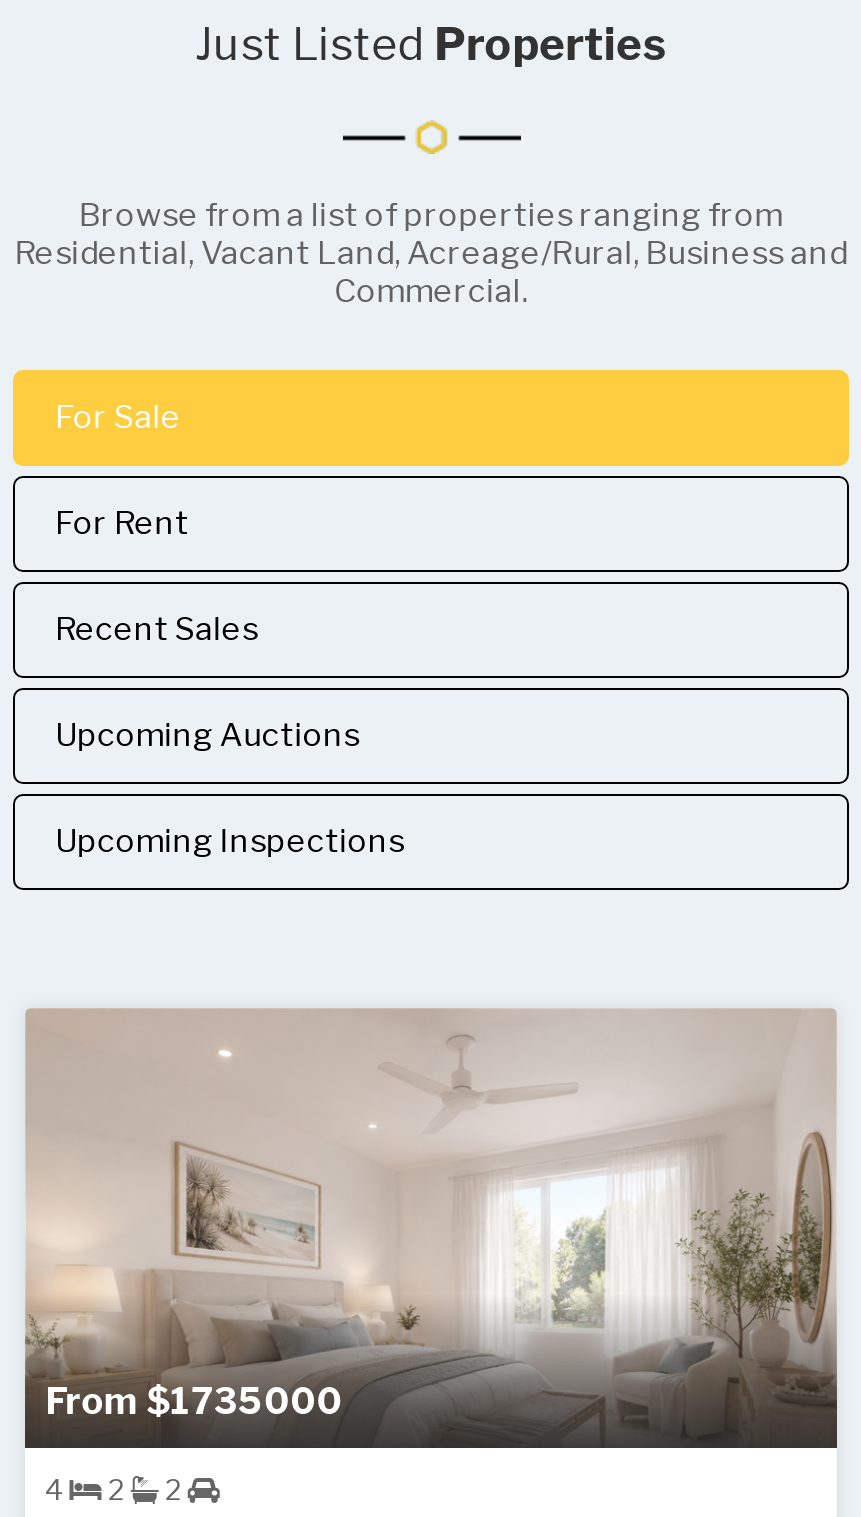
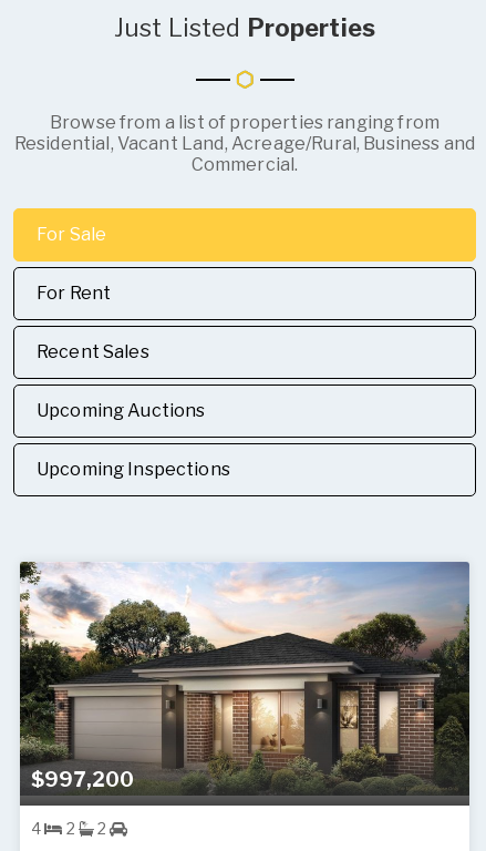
[23,1008,839,1444] [image] | From $1735000 -> [19,561,471,802] [image] | $997,200

